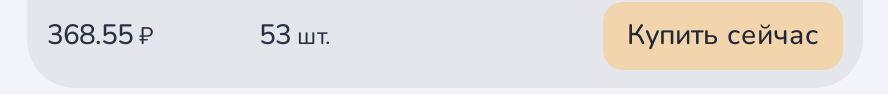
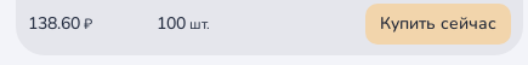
[47,15,331,53] 368.55 ₽ | 53 шт. -> [28,12,210,34] 138.60 ₽ | 100 шт.

